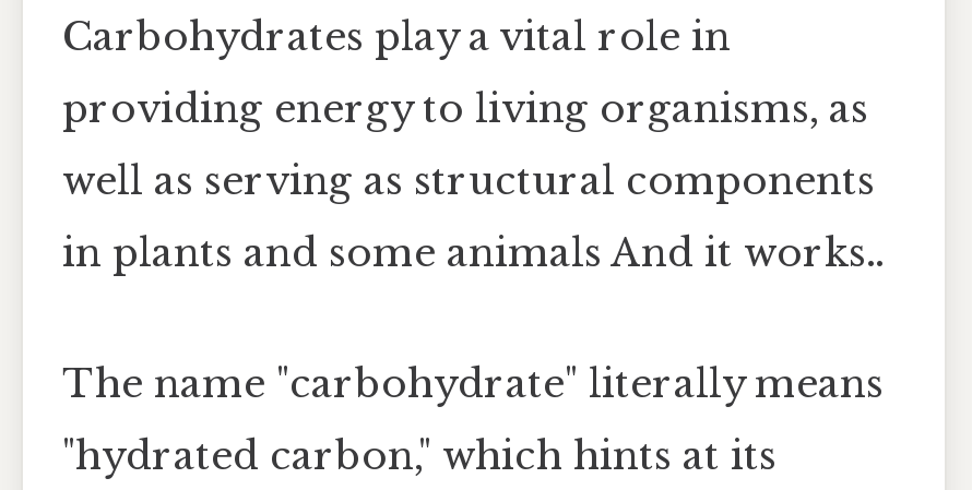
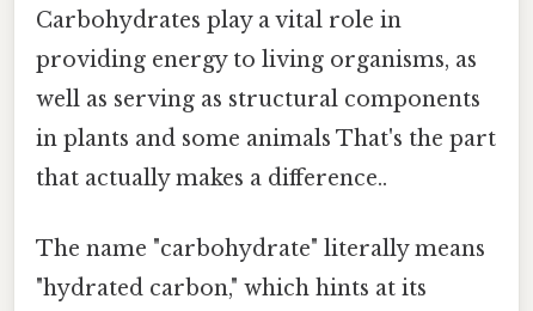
[62,229,884,277] in plants and some animals And it works.. -> [36,126,496,192] in plants and some animals That's the part | that actually makes a difference..

